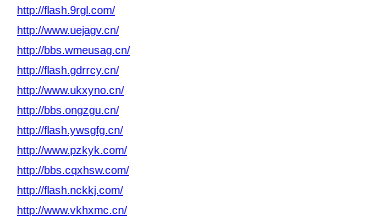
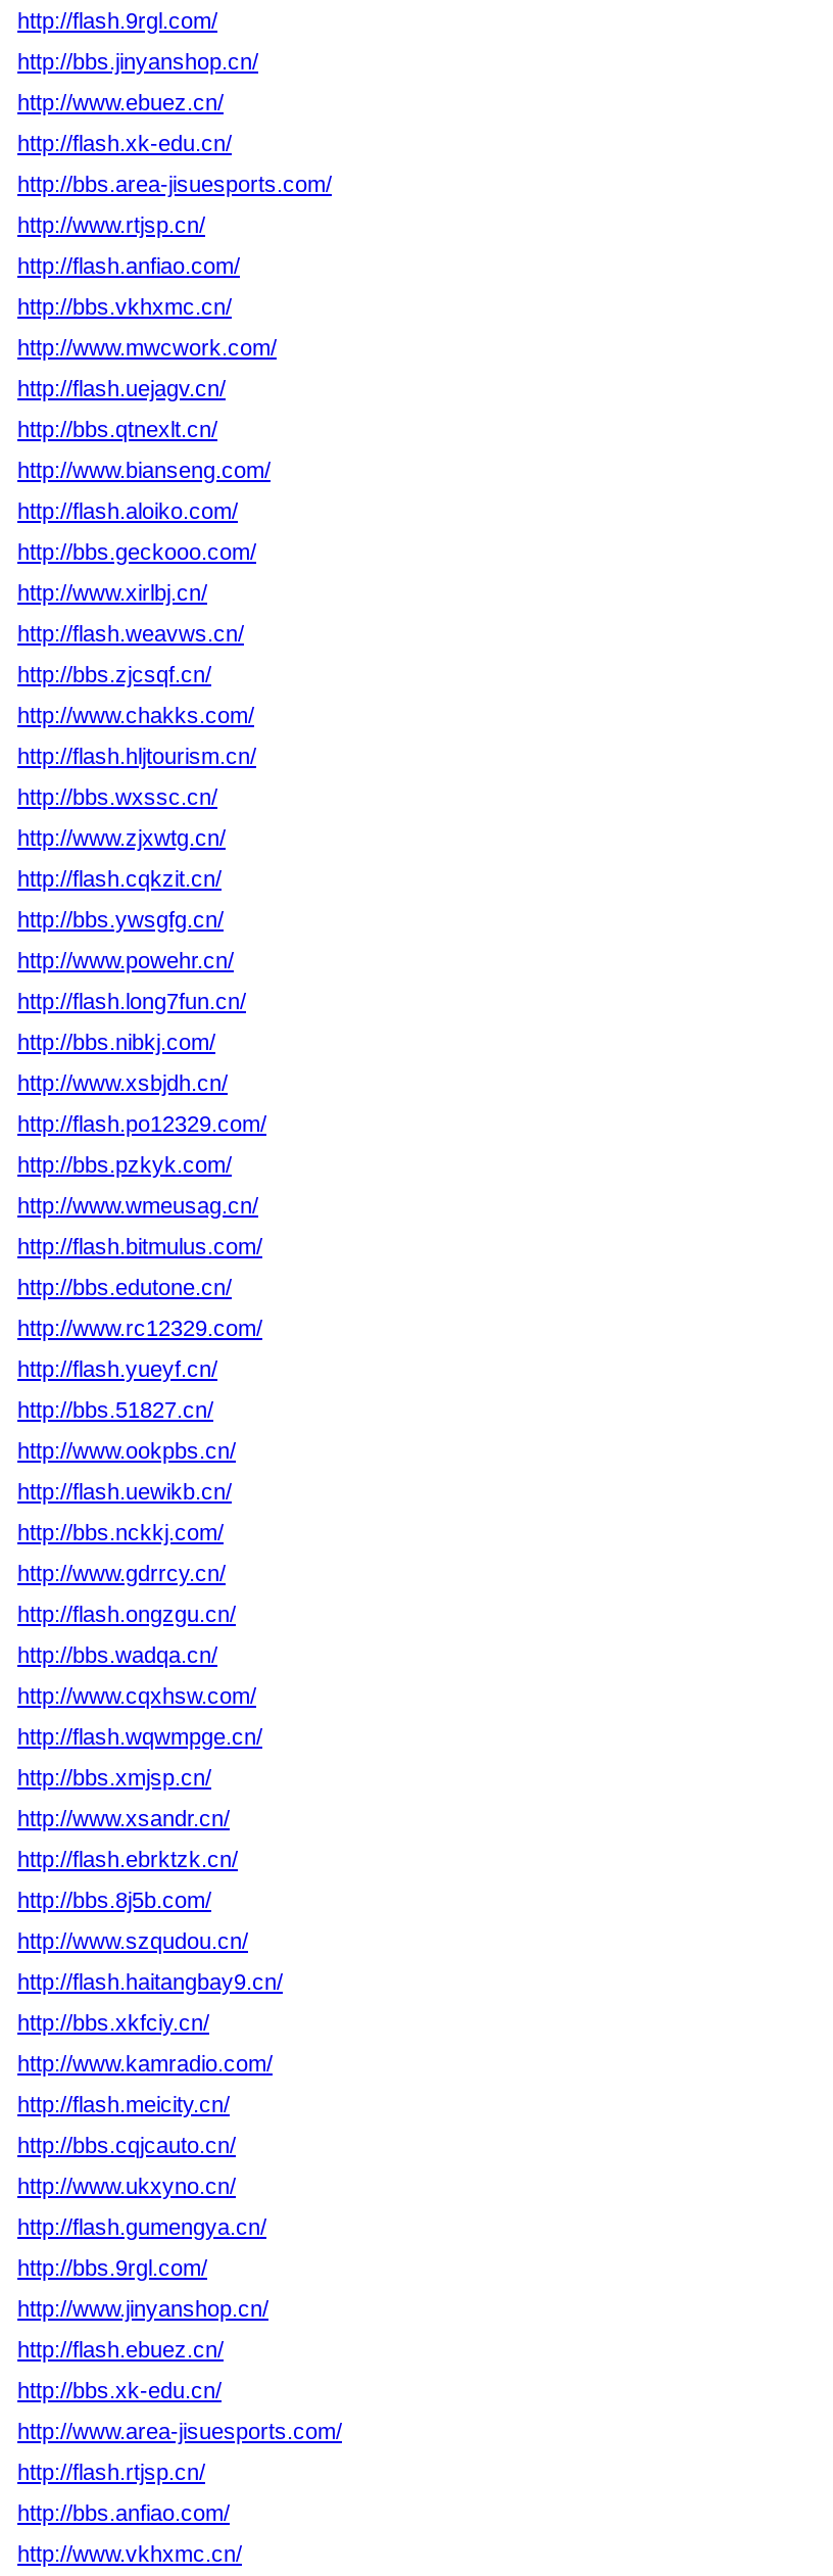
[17,24,130,76] http://www.uejagv.cn/ | http://bbs.wmeusag.cn/ | http://flash.gdrrcy.cn/ -> [17,49,332,2157] http://bbs.jinyanshop.cn/ | http://www.ebuez.cn/ | http://flash.xk-edu.cn/ | http://bbs.area-jisuesports.com/ | http://www.rtjsp.cn/ | http://flash.anfiao.com/ | http://bbs.vkhxmc.cn/ | http://www.mwcwork.com/ | http://flash.uejagv.cn/ | http://bbs.qtnexlt.cn/ | http://www.bianseng.com/ | http://flash.aloiko.com/ | http://bbs.geckooo.com/ | http://www.xirlbj.cn/ | http://flash.weavws.cn/ | http://bbs.zjcsqf.cn/ | http://www.chakks.com/ | http://flash.hljtourism.cn/ | http://bbs.wxssc.cn/ | http://www.zjxwtg.cn/ | http://flash.cqkzit.cn/ | http://bbs.ywsgfg.cn/ | http://www.powehr.cn/ | http://flash.long7fun.cn/ | http://bbs.nibkj.com/ | http://www.xsbjdh.cn/ | http://flash.po12329.com/ | http://bbs.pzkyk.com/ | http://www.wmeusag.cn/ | http://flash.bitmulus.com/ | http://bbs.edutone.cn/ | http://www.rc12329.com/ | http://flash.yueyf.cn/ | http://bbs.51827.cn/ | http://www.ookpbs.cn/ | http://flash.uewikb.cn/ | http://bbs.nckkj.com/ | http://www.gdrrcy.cn/ | http://flash.ongzgu.cn/ | http://bbs.wadqa.cn/ | http://www.cqxhsw.com/ | http://flash.wqwmpge.cn/ | http://bbs.xmjsp.cn/ | http://www.xsandr.cn/ | http://flash.ebrktzk.cn/ | http://bbs.8j5b.com/ | http://www.szqudou.cn/ | http://flash.haitangbay9.cn/ | http://bbs.xkfciy.cn/ | http://www.kamradio.com/ | http://flash.meicity.cn/ | http://bbs.cqjcauto.cn/
[17,104,129,196] http://bbs.ongzgu.cn/ | http://flash.ywsgfg.cn/ | http://www.pzkyk.com/ | http://bbs.cqxhsw.com/ | http://flash.nckkj.com/ -> [17,2215,342,2525] http://flash.gumengya.cn/ | http://bbs.9rgl.com/ | http://www.jinyanshop.cn/ | http://flash.ebuez.cn/ | http://bbs.xk-edu.cn/ | http://www.area-jisuesports.com/ | http://flash.rtjsp.cn/ | http://bbs.anfiao.com/

